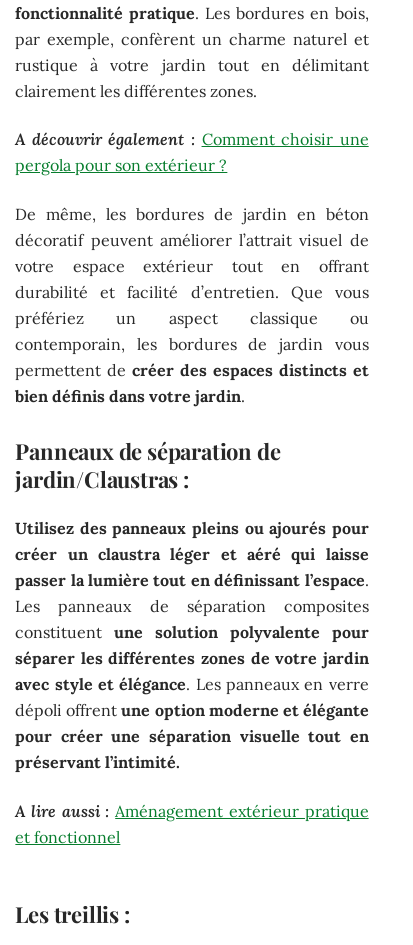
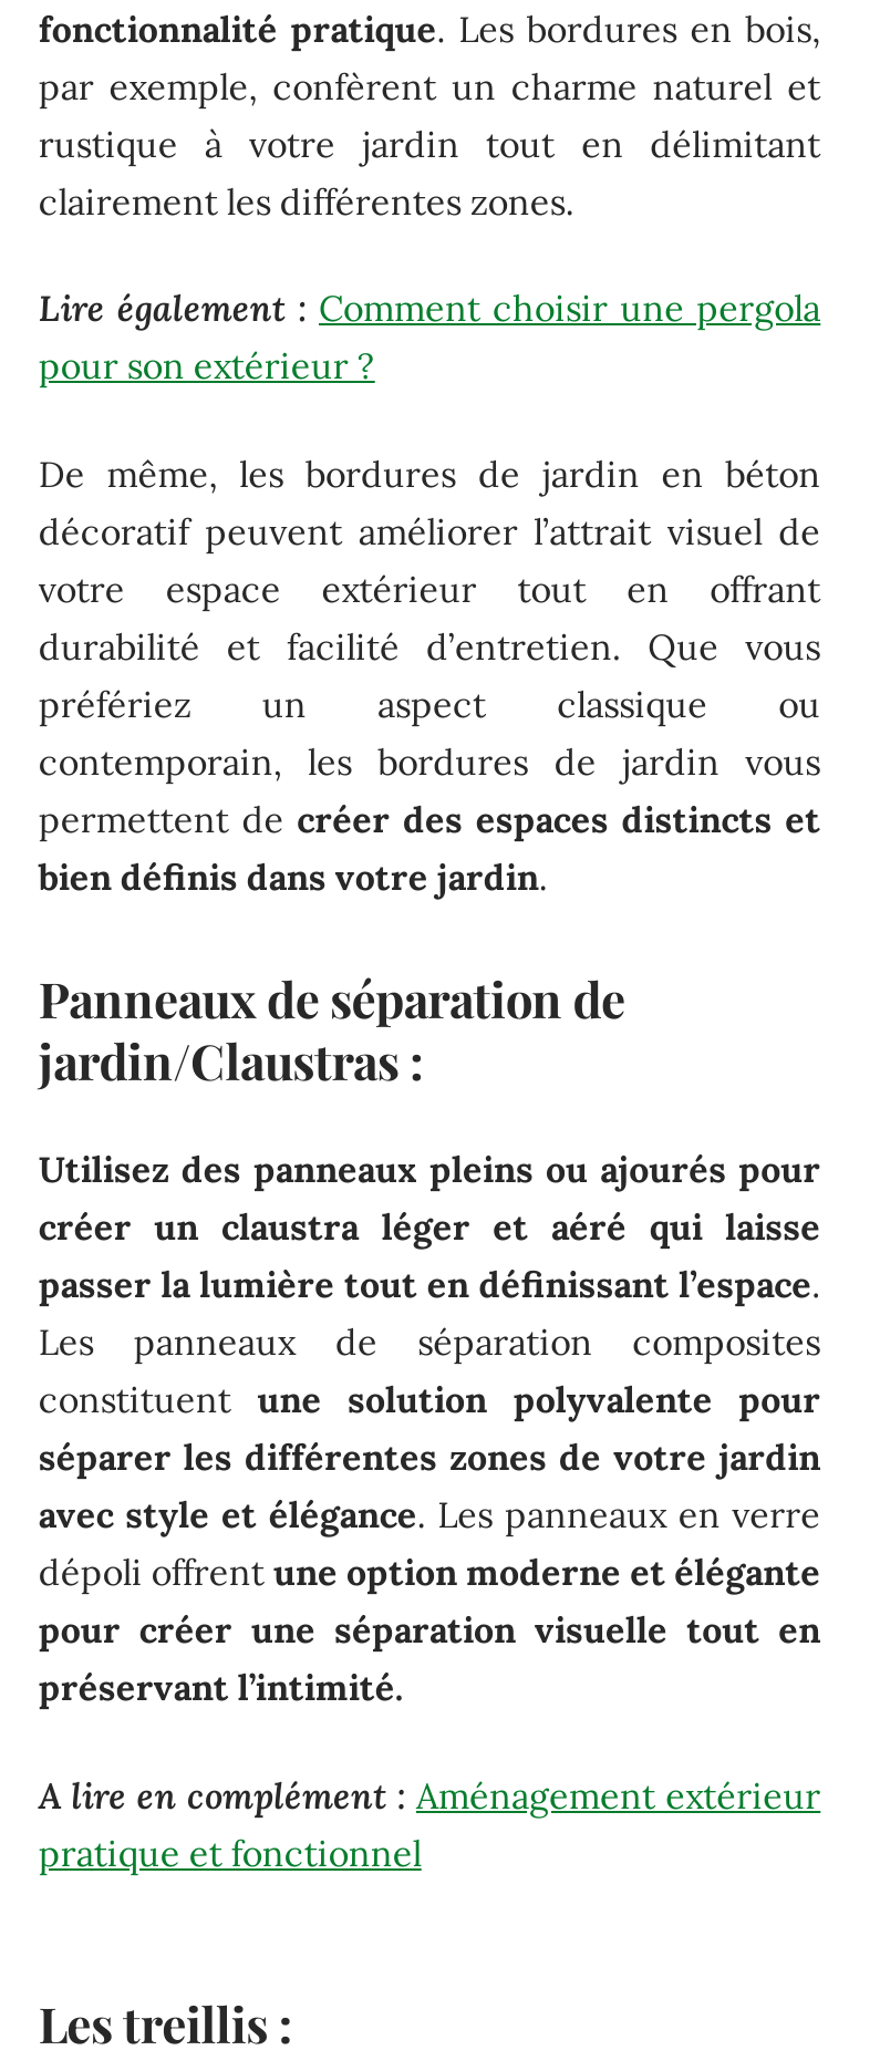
[15,129,369,175] A découvrir également : Comment choisir une | pergola pour son extérieur ? -> [39,286,820,388] Lire également : Comment choisir une pergola | pour son extérieur ?
[15,801,369,847] A lire aussi : Aménagement extérieur pratique | et fonctionnel -> [39,1773,821,1875] A lire en complément : Aménagement extérieur | pratique et fonctionnel

